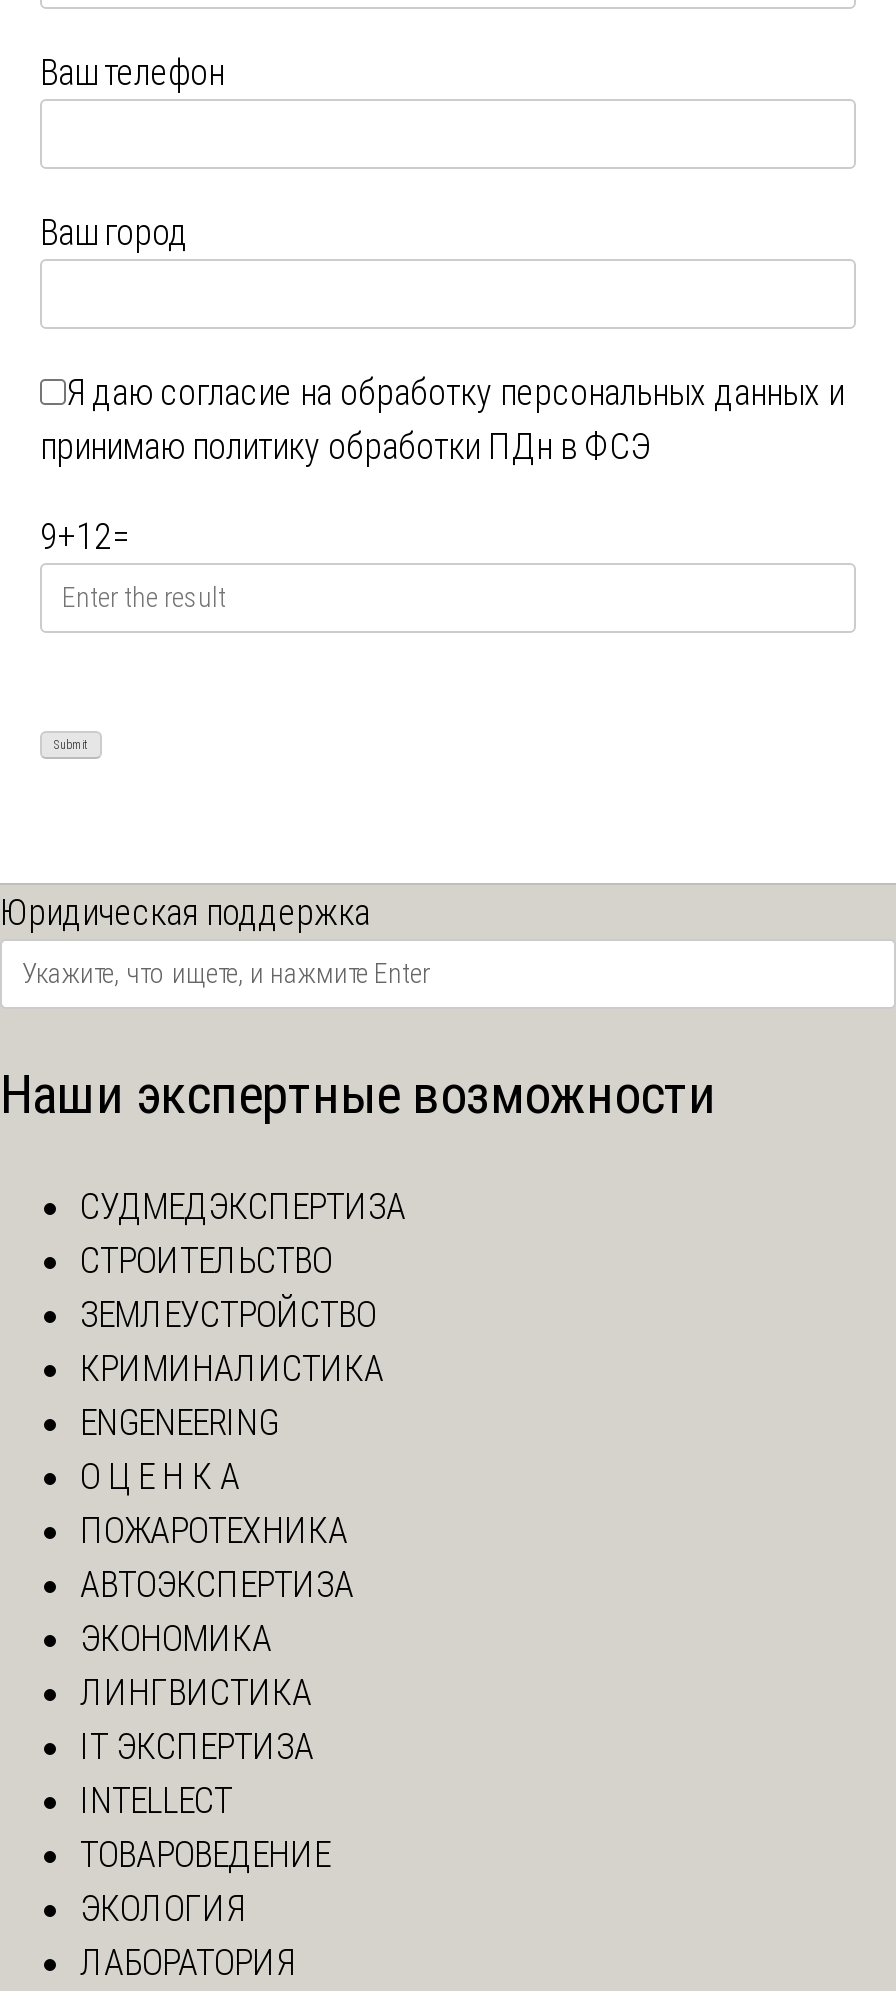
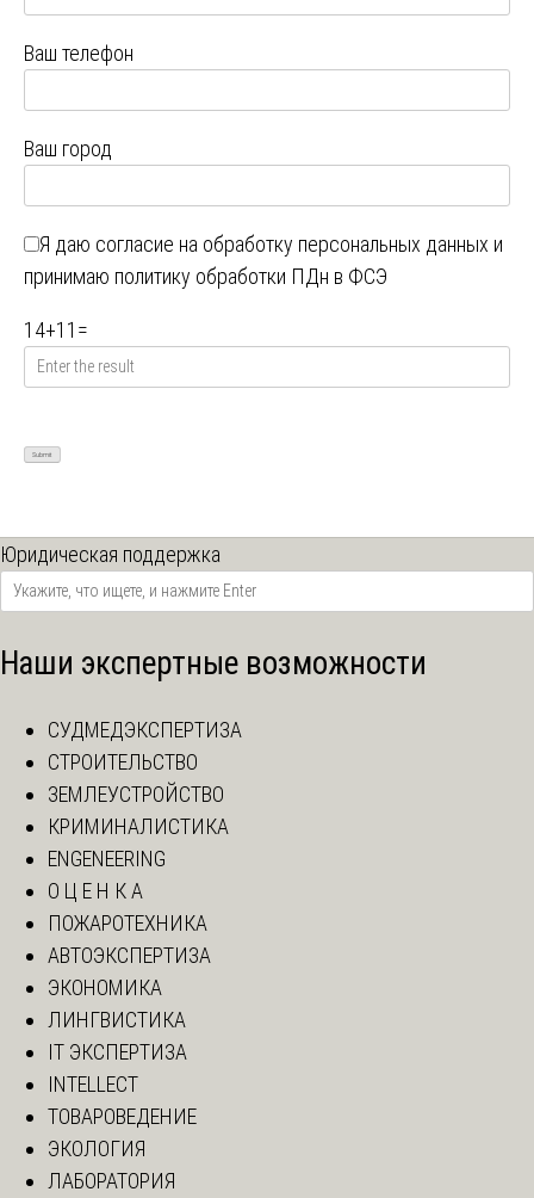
[40,516,130,558] 9+12= -> [24,318,88,343] 14+11=

